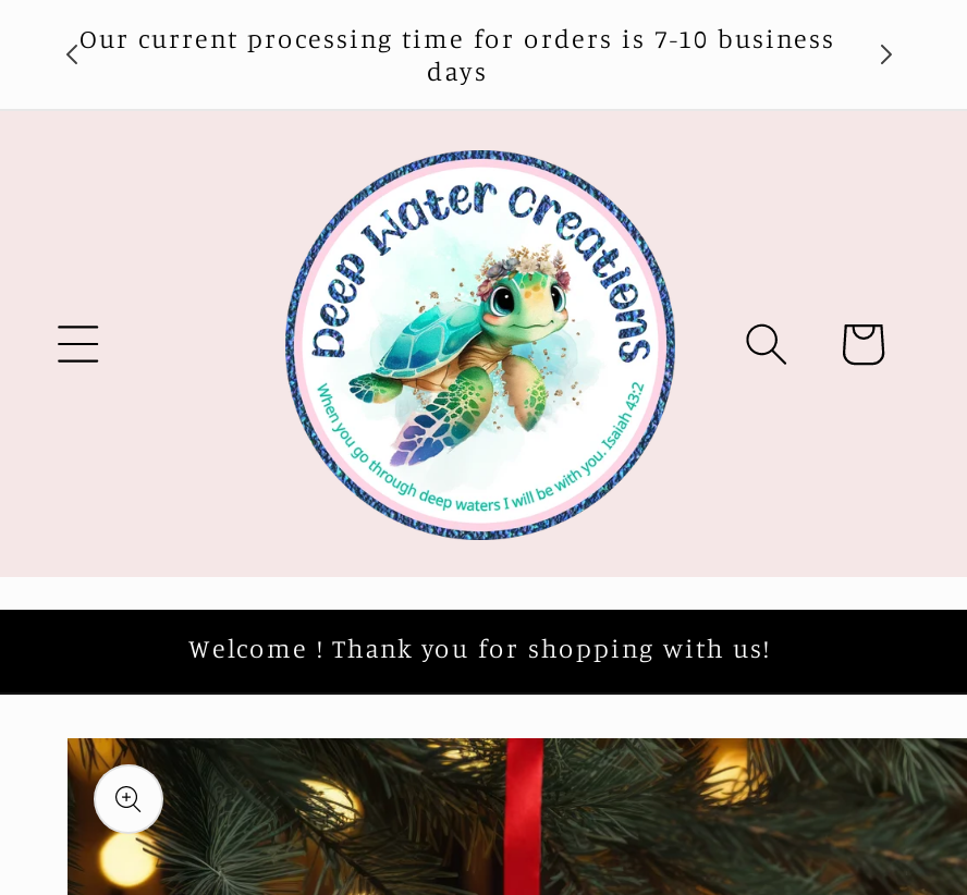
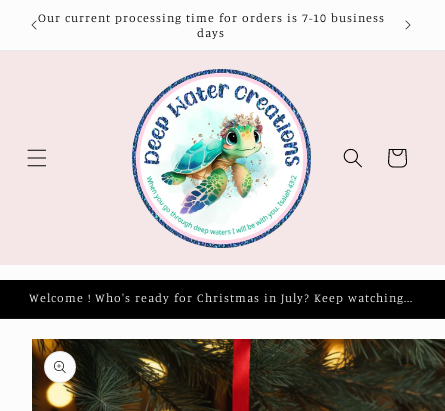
[188,632,770,664] Welcome ! Thank you for shopping with us! -> [29,290,413,305] Welcome ! Who's ready for Christmas in July? Keep watching...

